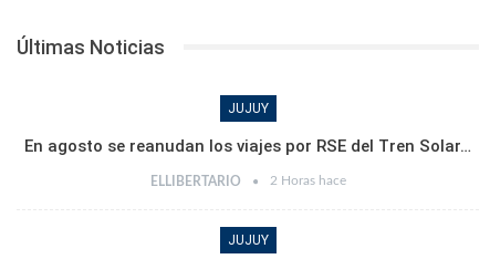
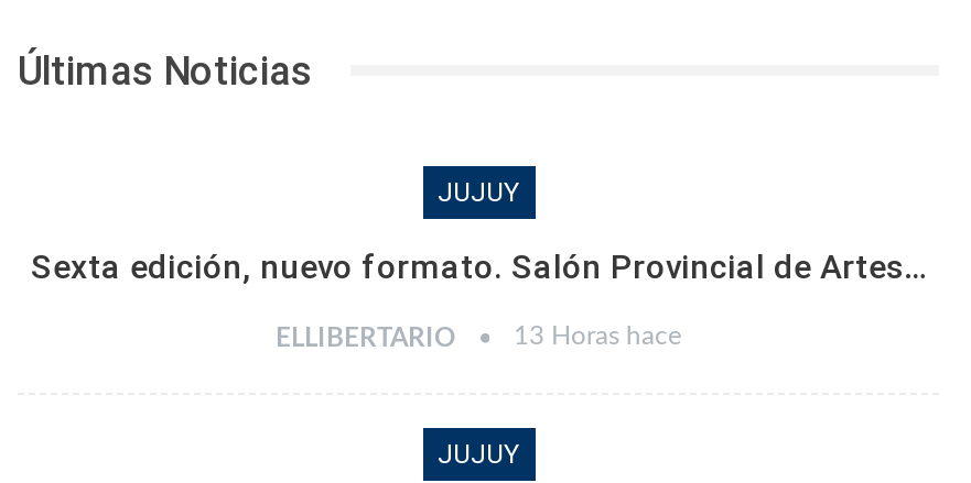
[24,136,471,156] En agosto se reanudan los viajes por RSE del Tren Solar… -> [31,247,926,286] Sexta edición, nuevo formato. Salón Provincial de Artes…
[150,173,346,188] ELLIBERTARIO 2 Horas hace -> [276,322,681,350] ELLIBERTARIO 13 Horas hace

